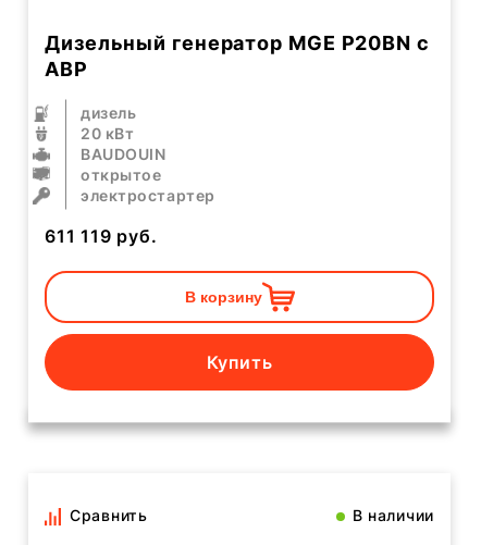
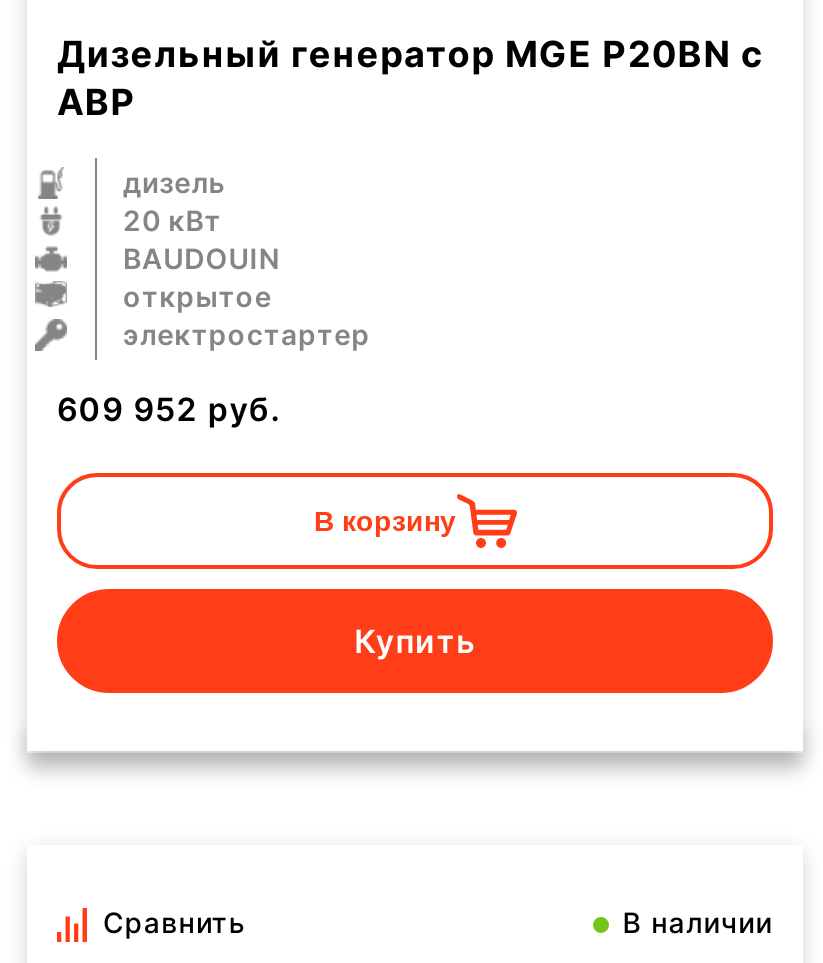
[45,225,157,247] 611 119 руб. -> [57,389,282,429] 609 952 руб.

